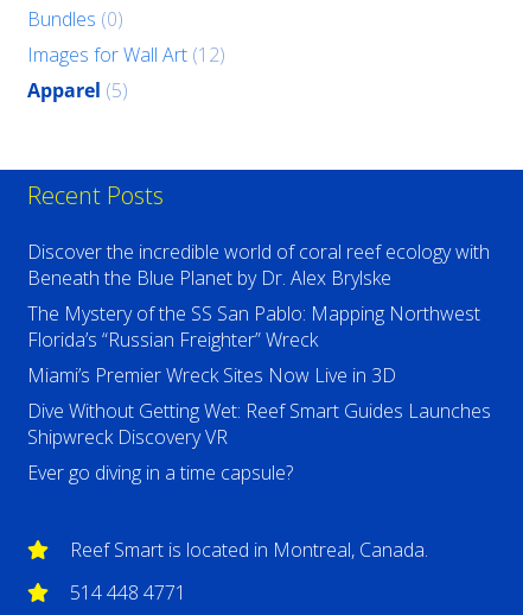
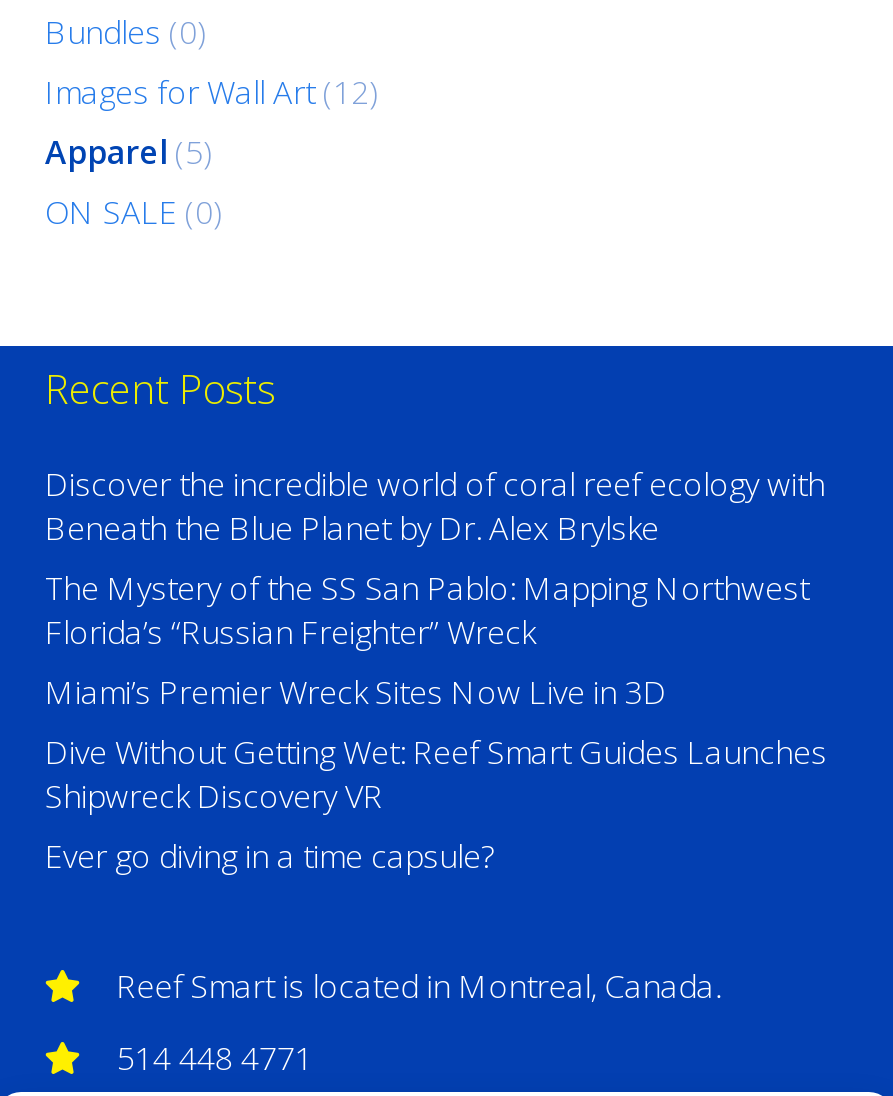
none -> [45,189,223,233] ON SALE (0)

